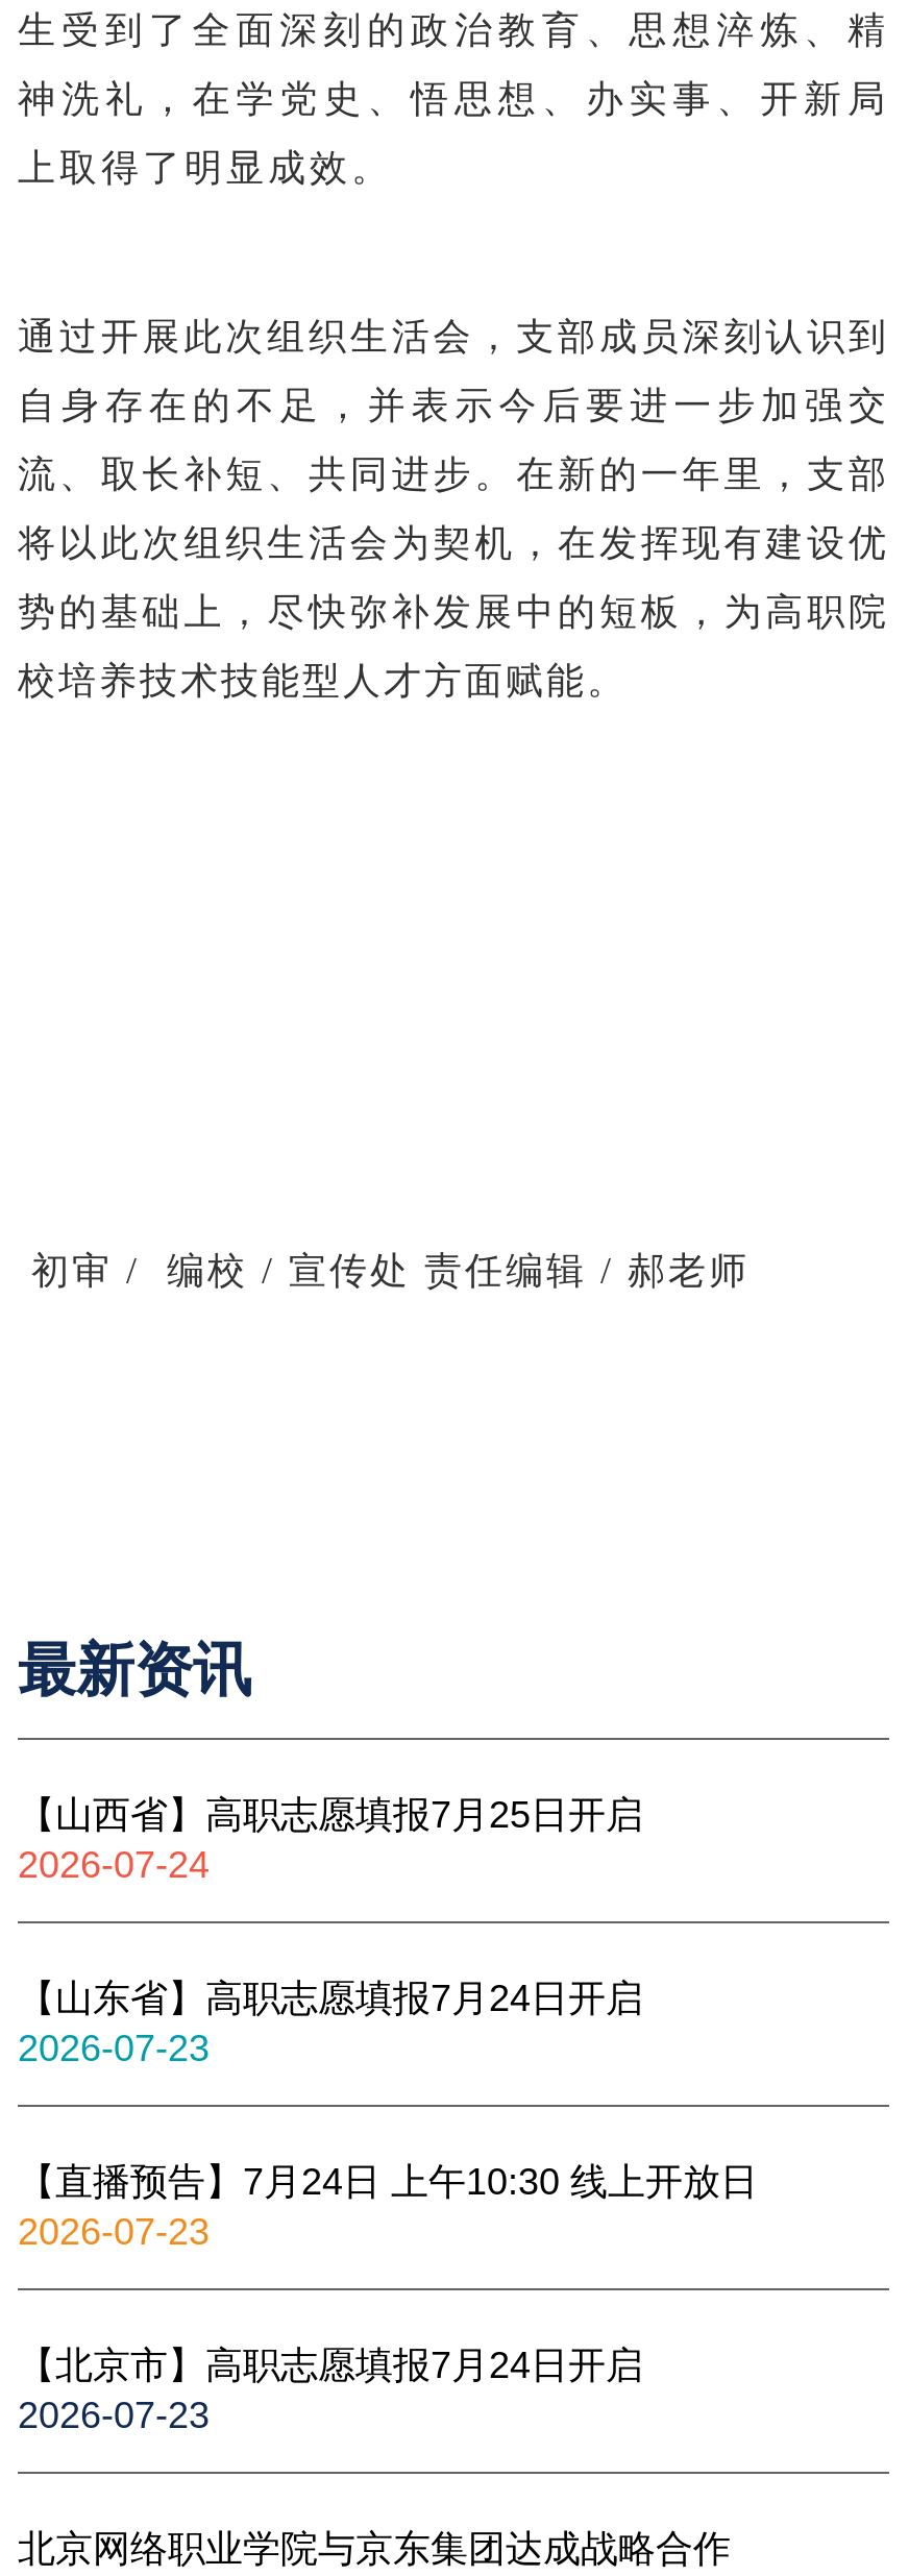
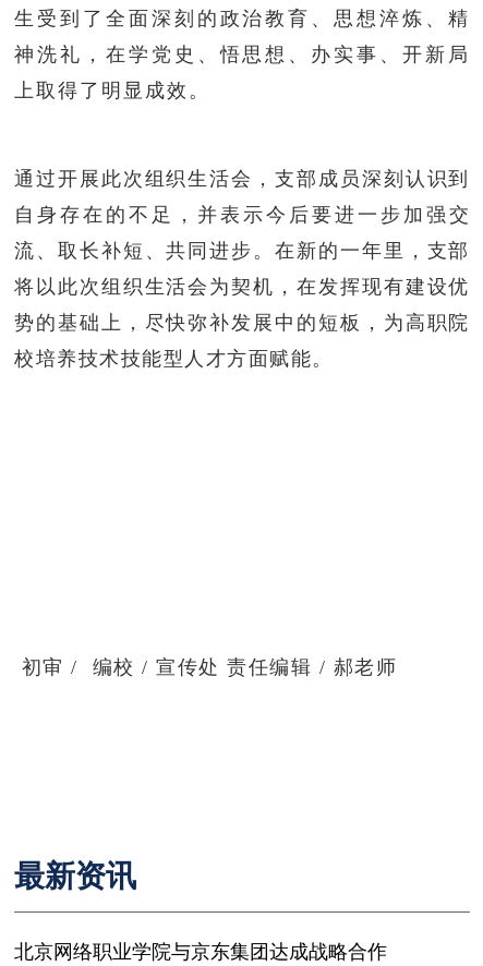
[18,1795,758,2437] 【山西省】高职志愿填报7月25日开启 | 2026-07-24 | 【山东省】高职志愿填报7月24日开启 | 2026-07-23 | 【直播预告】7月24日 上午10:30 线上开放日 | 2026-07-23 | 【北京市】高职志愿填报7月24日开启 | 2026-07-23 -> none

